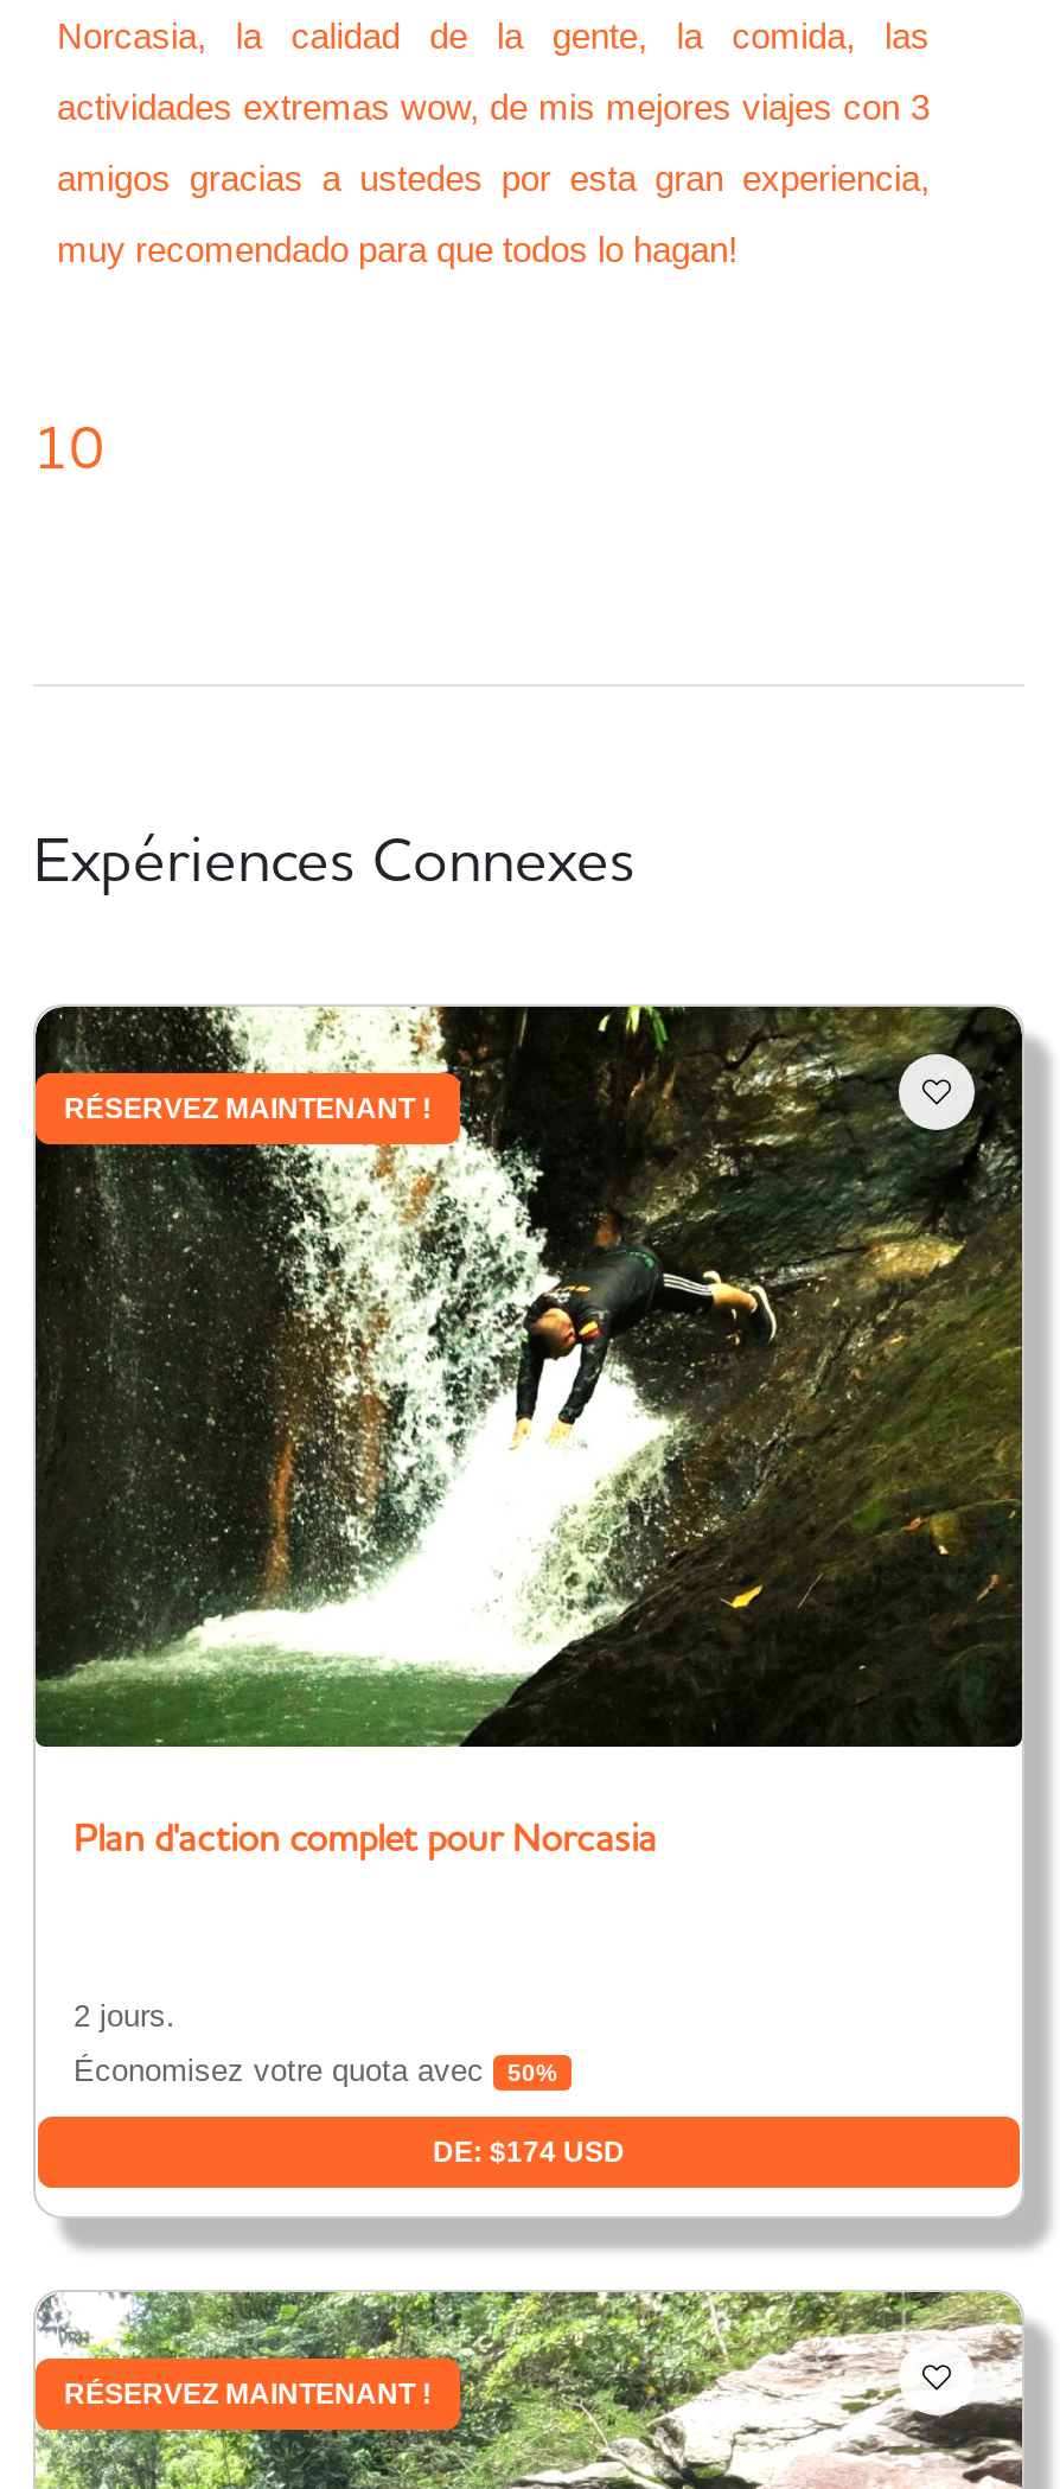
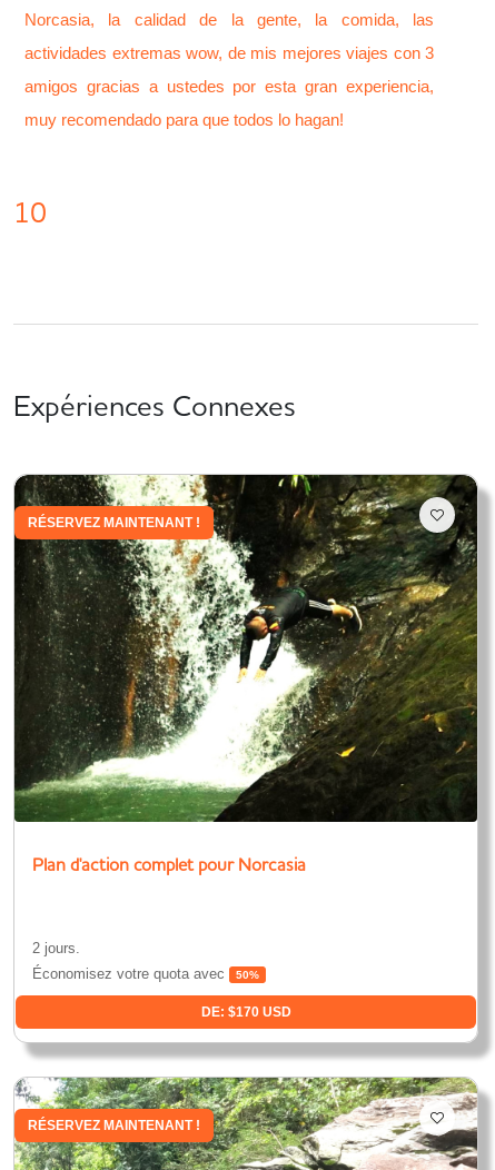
[433,2136,625,2169] DE: $174 USD -> [201,1005,291,1020] DE: $170 USD

